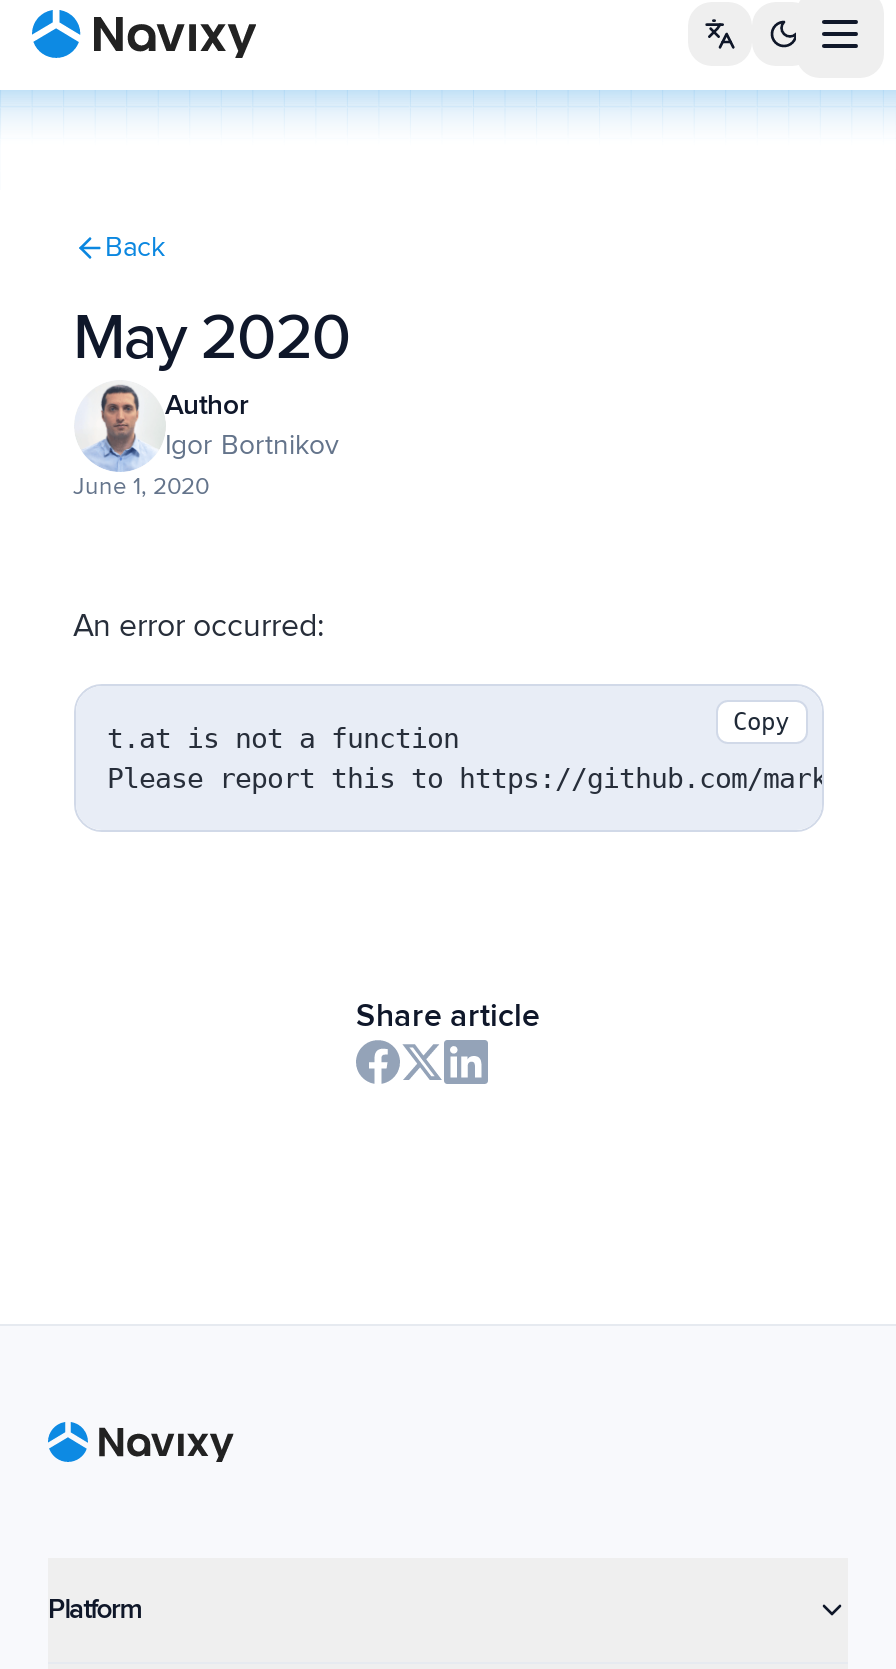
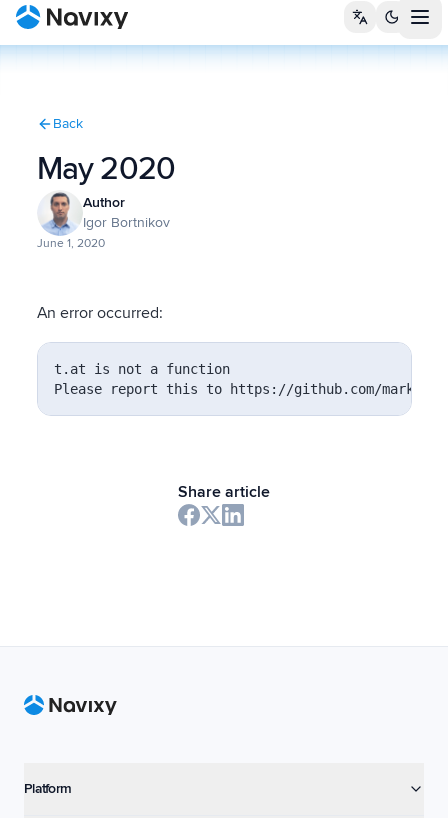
[733,708,789,736] Copy -> none

